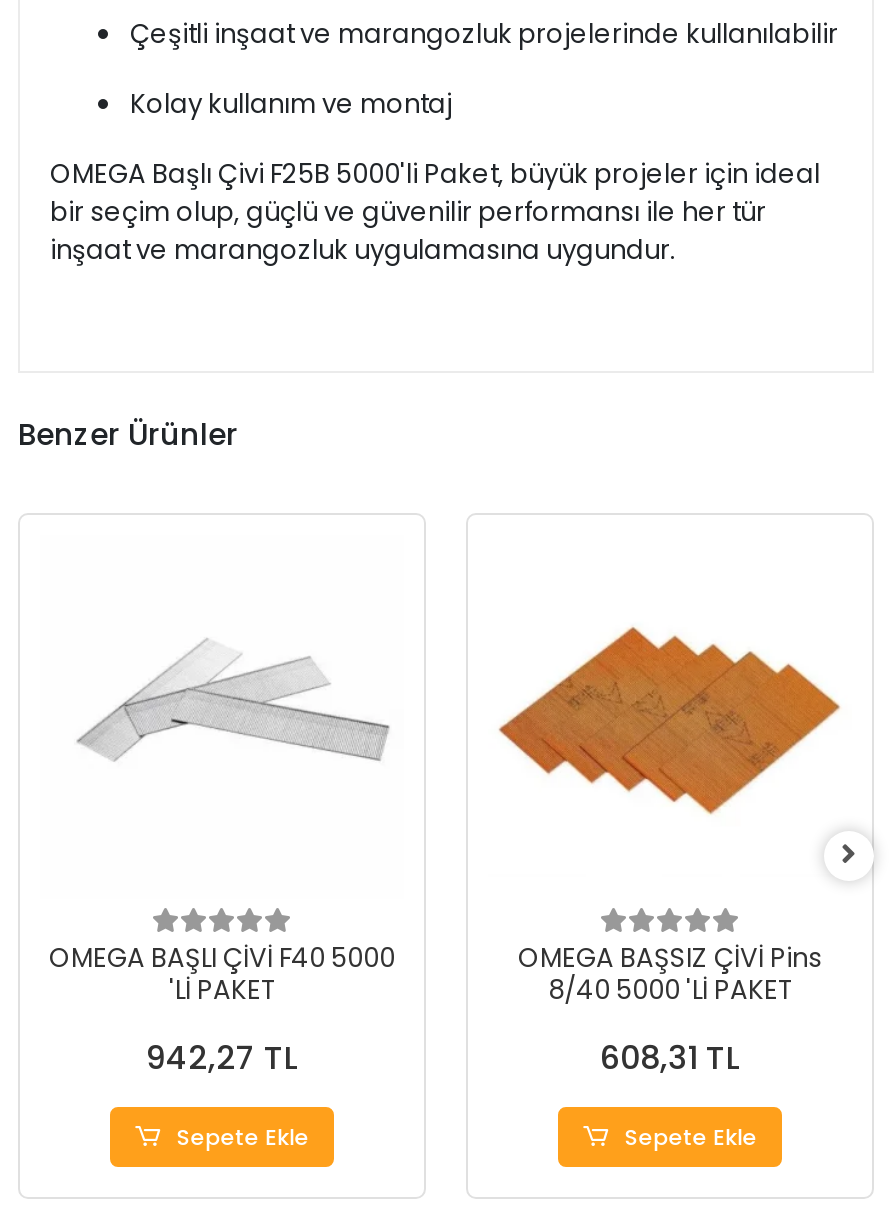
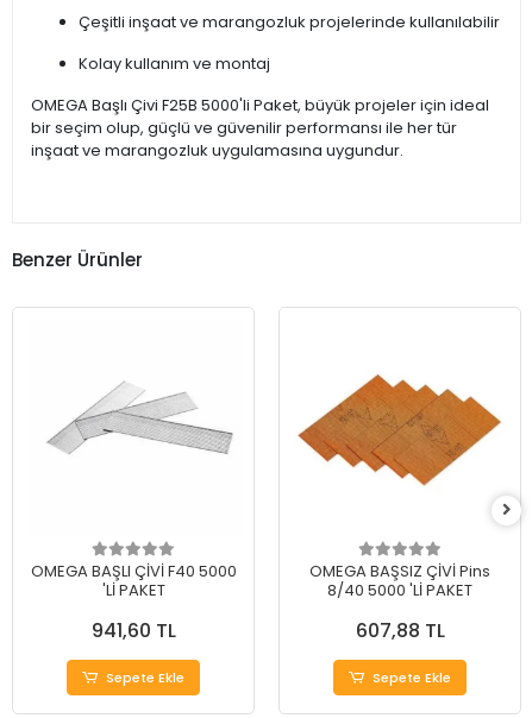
[146,1035,298,1081] 942,27 TL -> [91,617,176,644] 941,60 TL
[600,1035,740,1081] 608,31 TL -> [355,617,445,644] 607,88 TL

